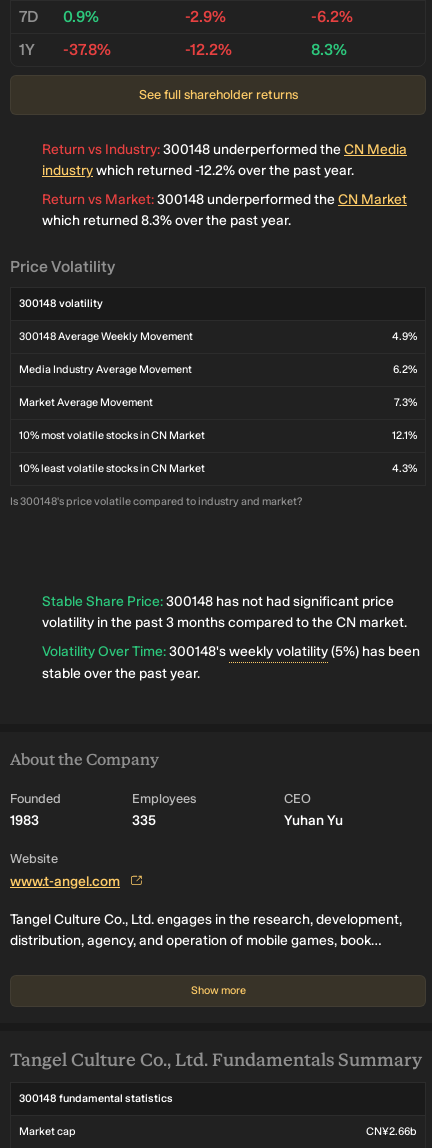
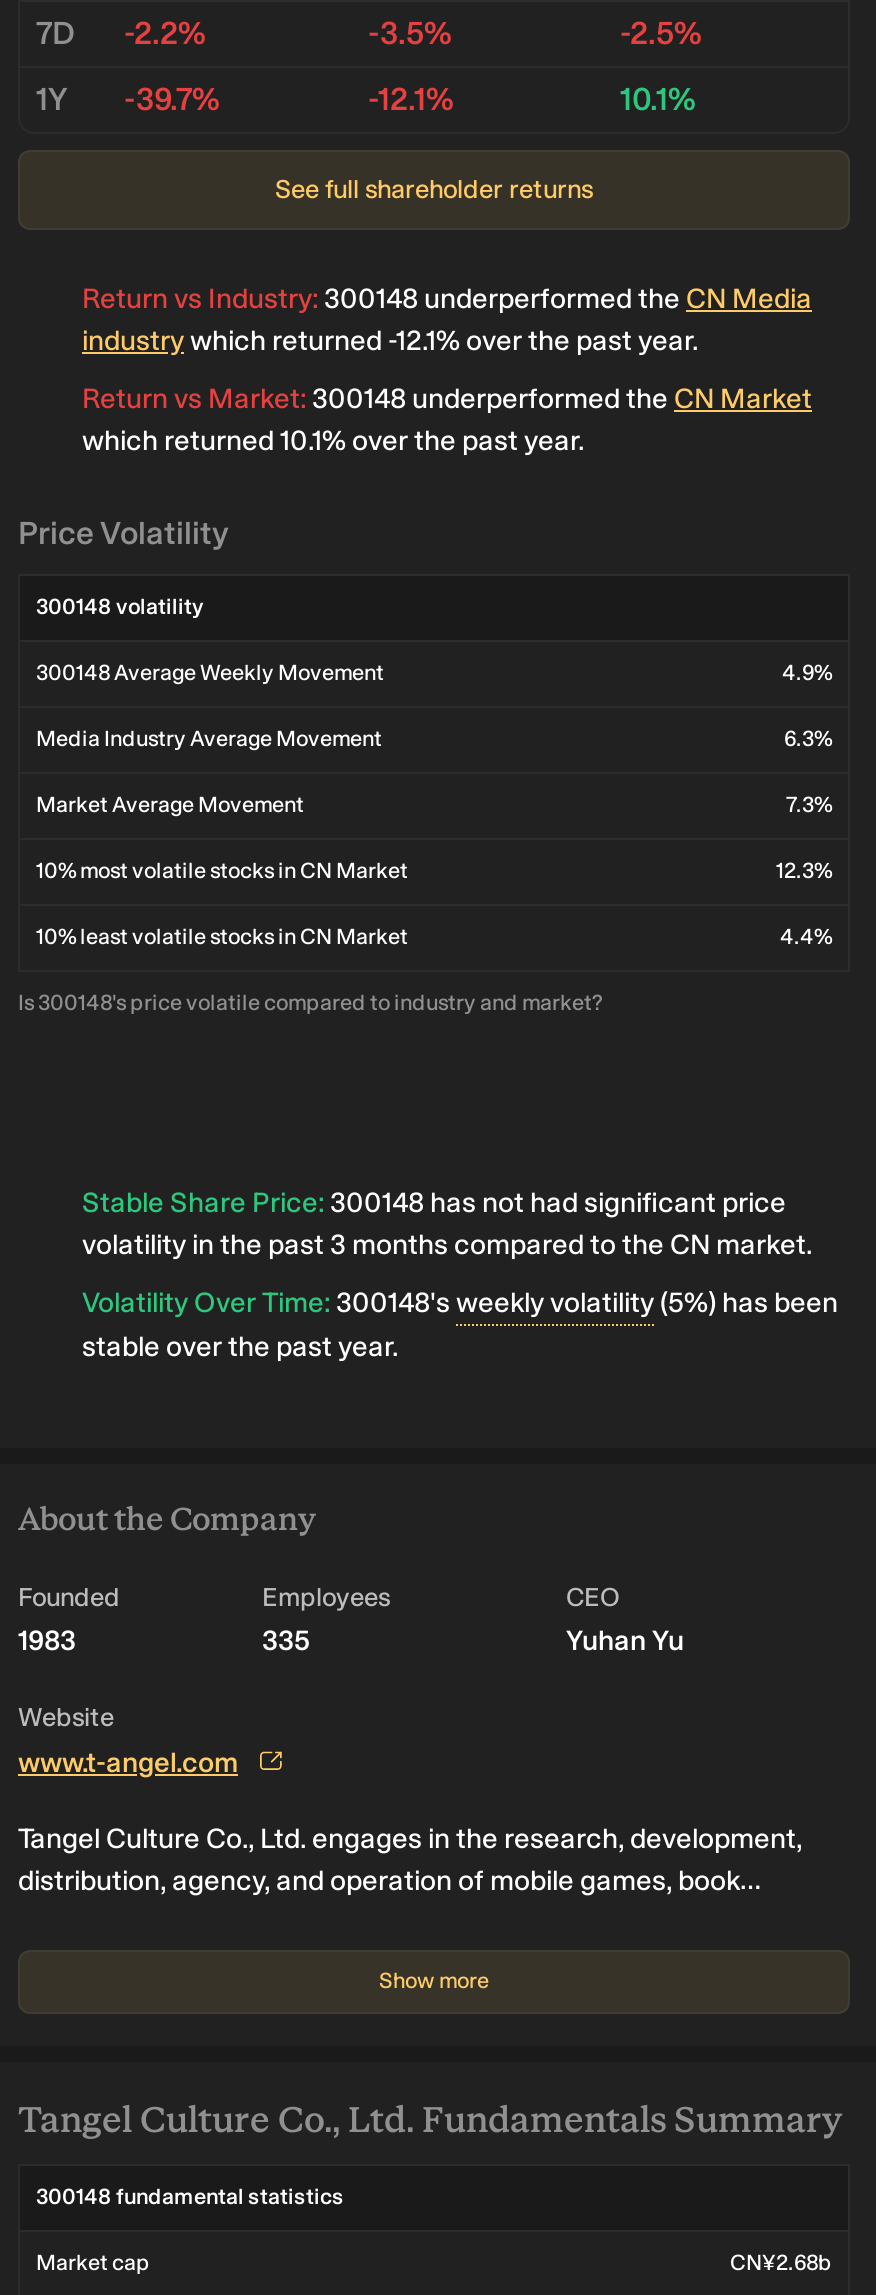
[19,7,99,26] 7D 0.9% -> [36,13,206,51] 7D -2.2%
[185,7,226,26] -2.9% -> [368,13,452,51] -3.5%
[311,7,353,26] -6.2% -> [620,13,702,51] -2.5%
[19,40,111,59] 1Y -37.8% -> [36,79,220,117] 1Y -39.7%
[185,40,232,59] -12.2% -> [368,79,454,117] -12.1%
[311,40,347,59] 8.3% -> [620,79,696,117] 10.1%
[42,162,354,179] industry which returned -12.2% over the past year. -> [82,323,698,357] industry which returned -12.1% over the past year.
[42,212,291,229] which returned 8.3% over the past year. -> [82,423,584,457] which returned 10.1% over the past year.
[393,363,417,376] 6.2% -> [784,725,832,751] 6.3%
[392,429,417,442] 12.1% -> [776,857,832,883] 12.3%
[392,462,417,475] 4.3% -> [780,923,832,949] 4.4%
[366,1125,417,1138] CN¥2.66b -> [730,2249,832,2275] CN¥2.68b

